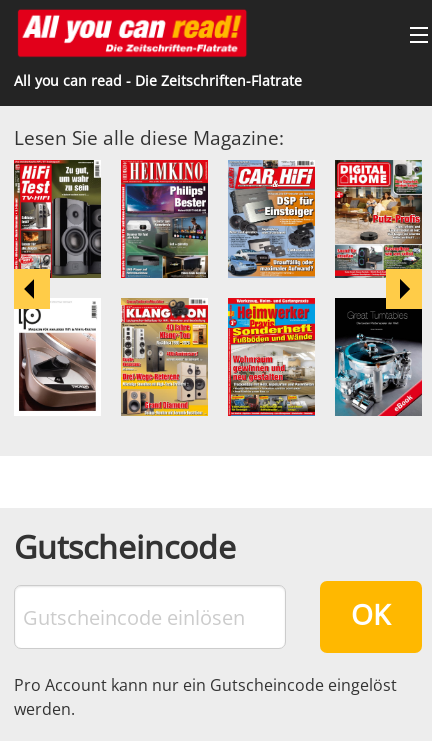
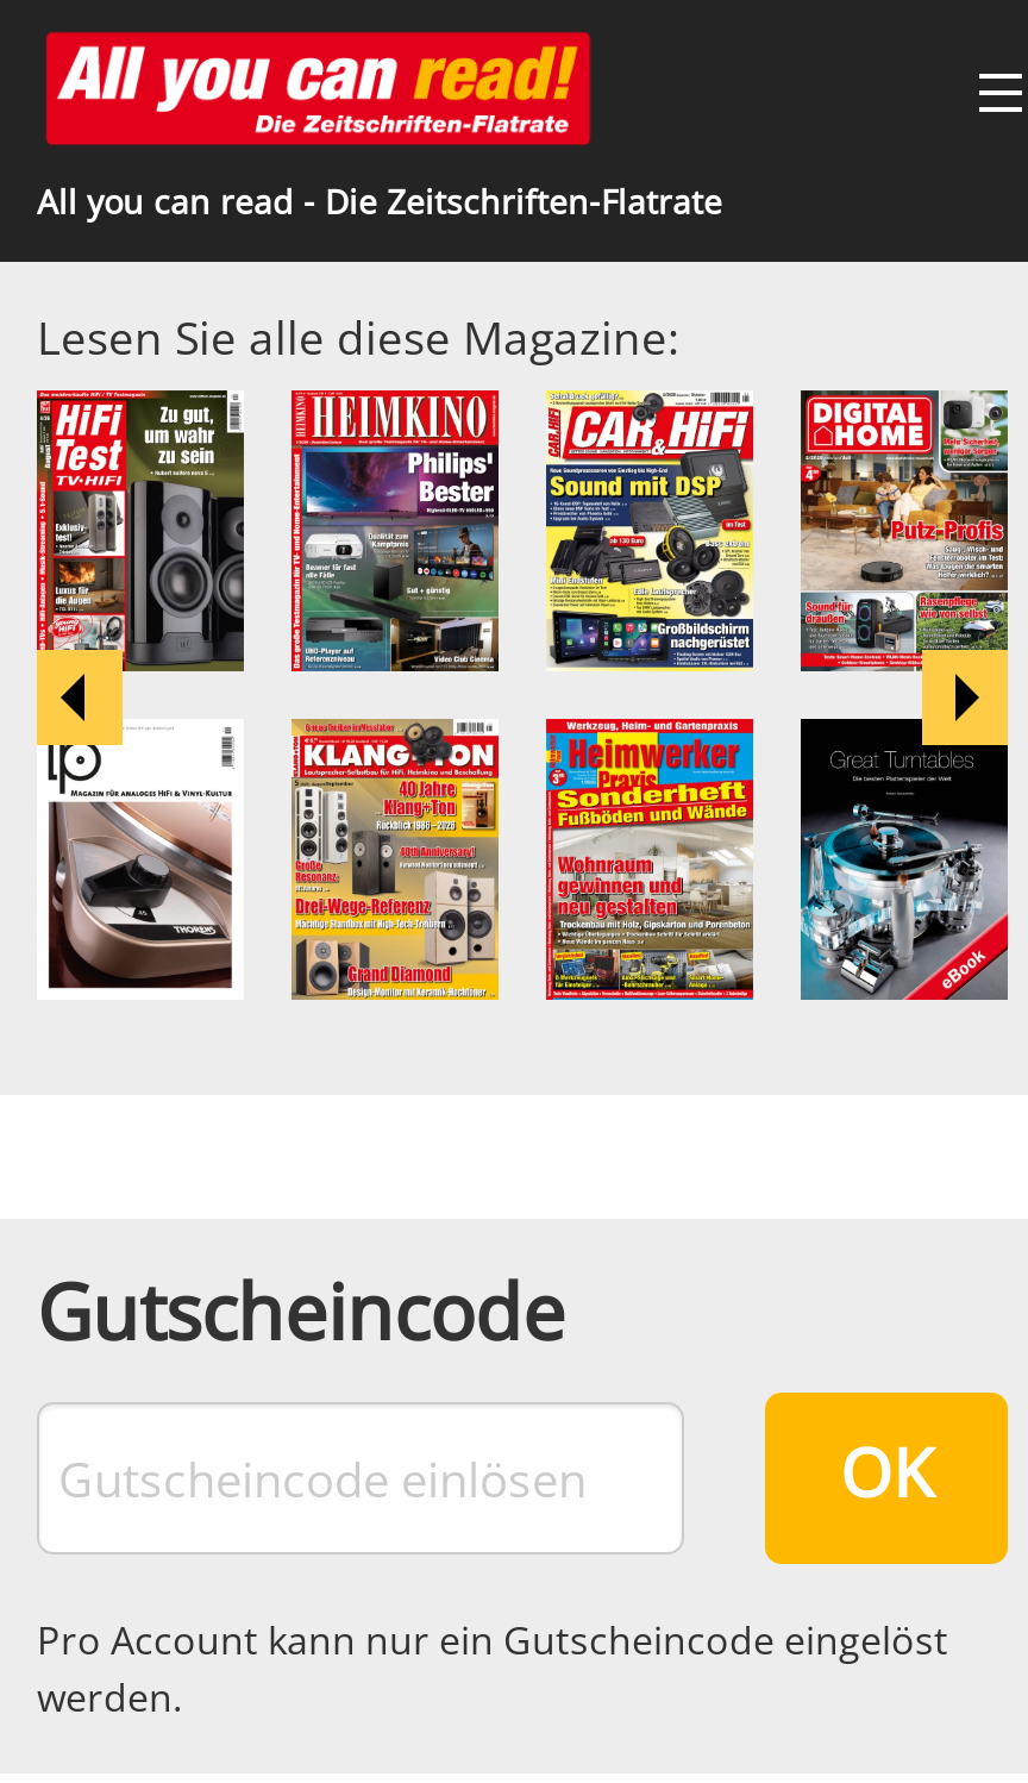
[227,159,316,278] [image] -> [544,388,756,674] [image]

